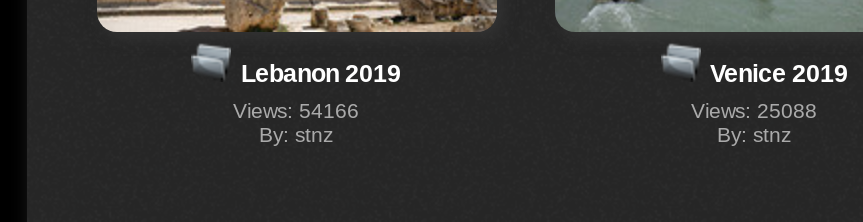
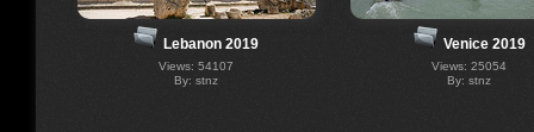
[233,100,359,122] Views: 54166 -> [159,60,234,73] Views: 54107
[691,100,817,122] Views: 25088 -> [431,60,507,73] Views: 25054

